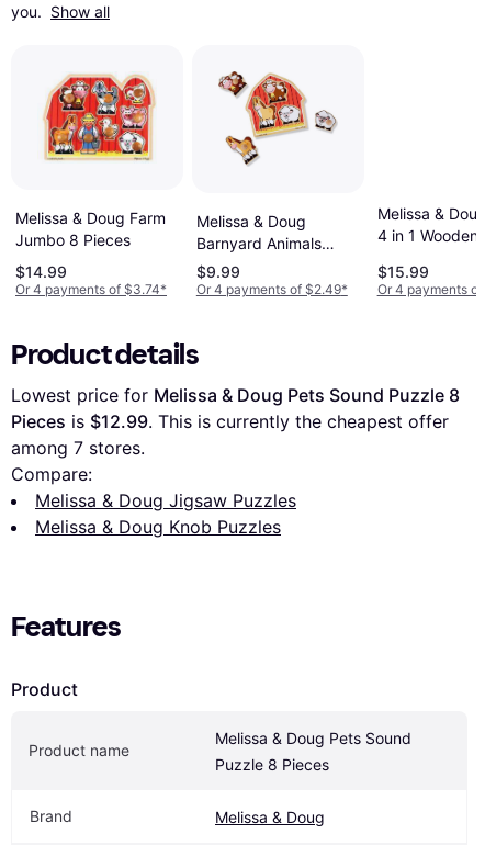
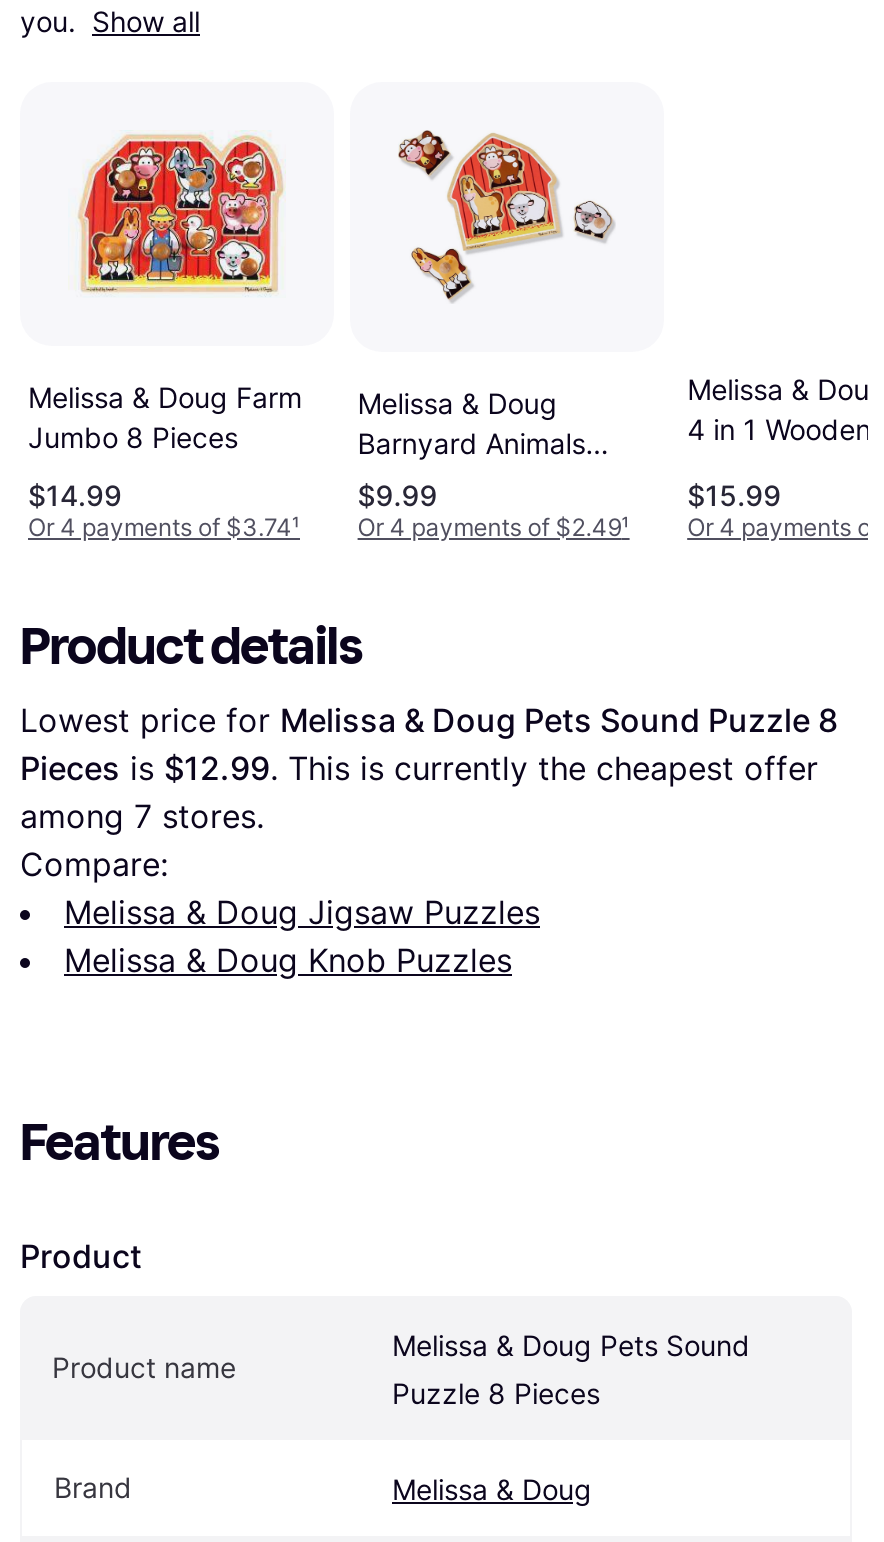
[15,281,167,297] Or 4 payments of $3.74* -> [28,512,300,542] Or 4 payments of $3.74¹
[196,281,348,297] Or 4 payments of $2.49* -> [358,512,630,542] Or 4 payments of $2.49¹

